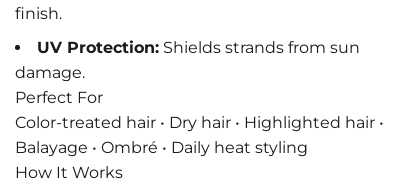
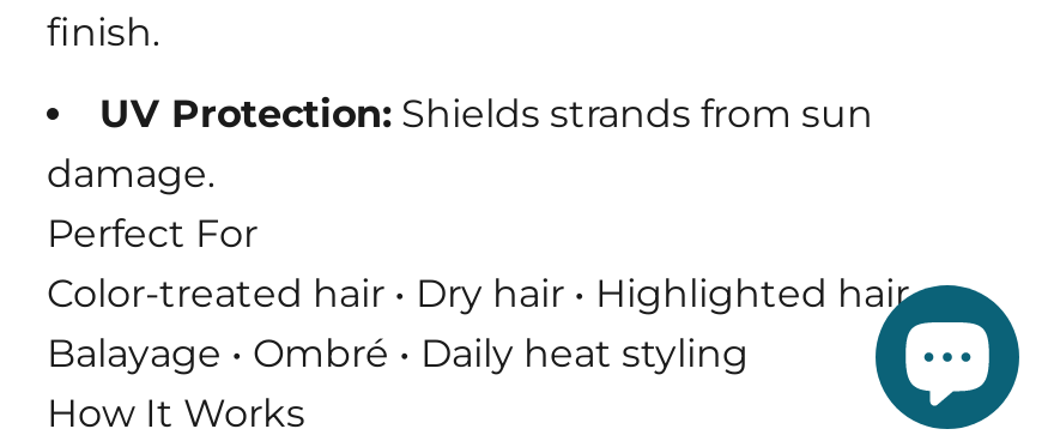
none -> [873,283,1022,431] [image]

